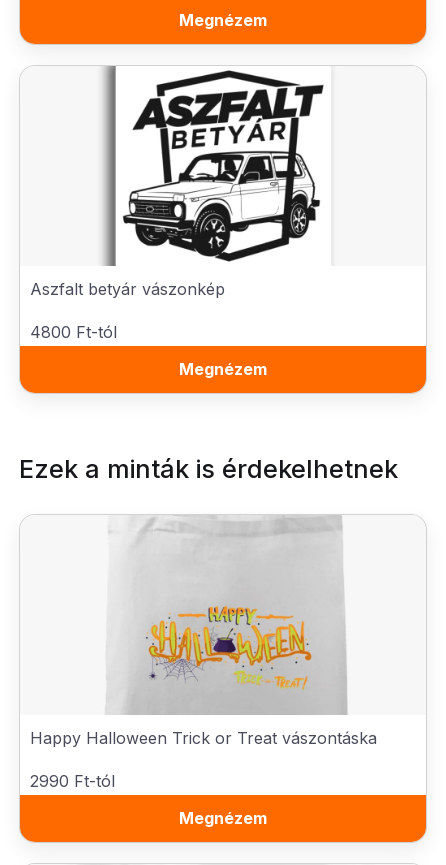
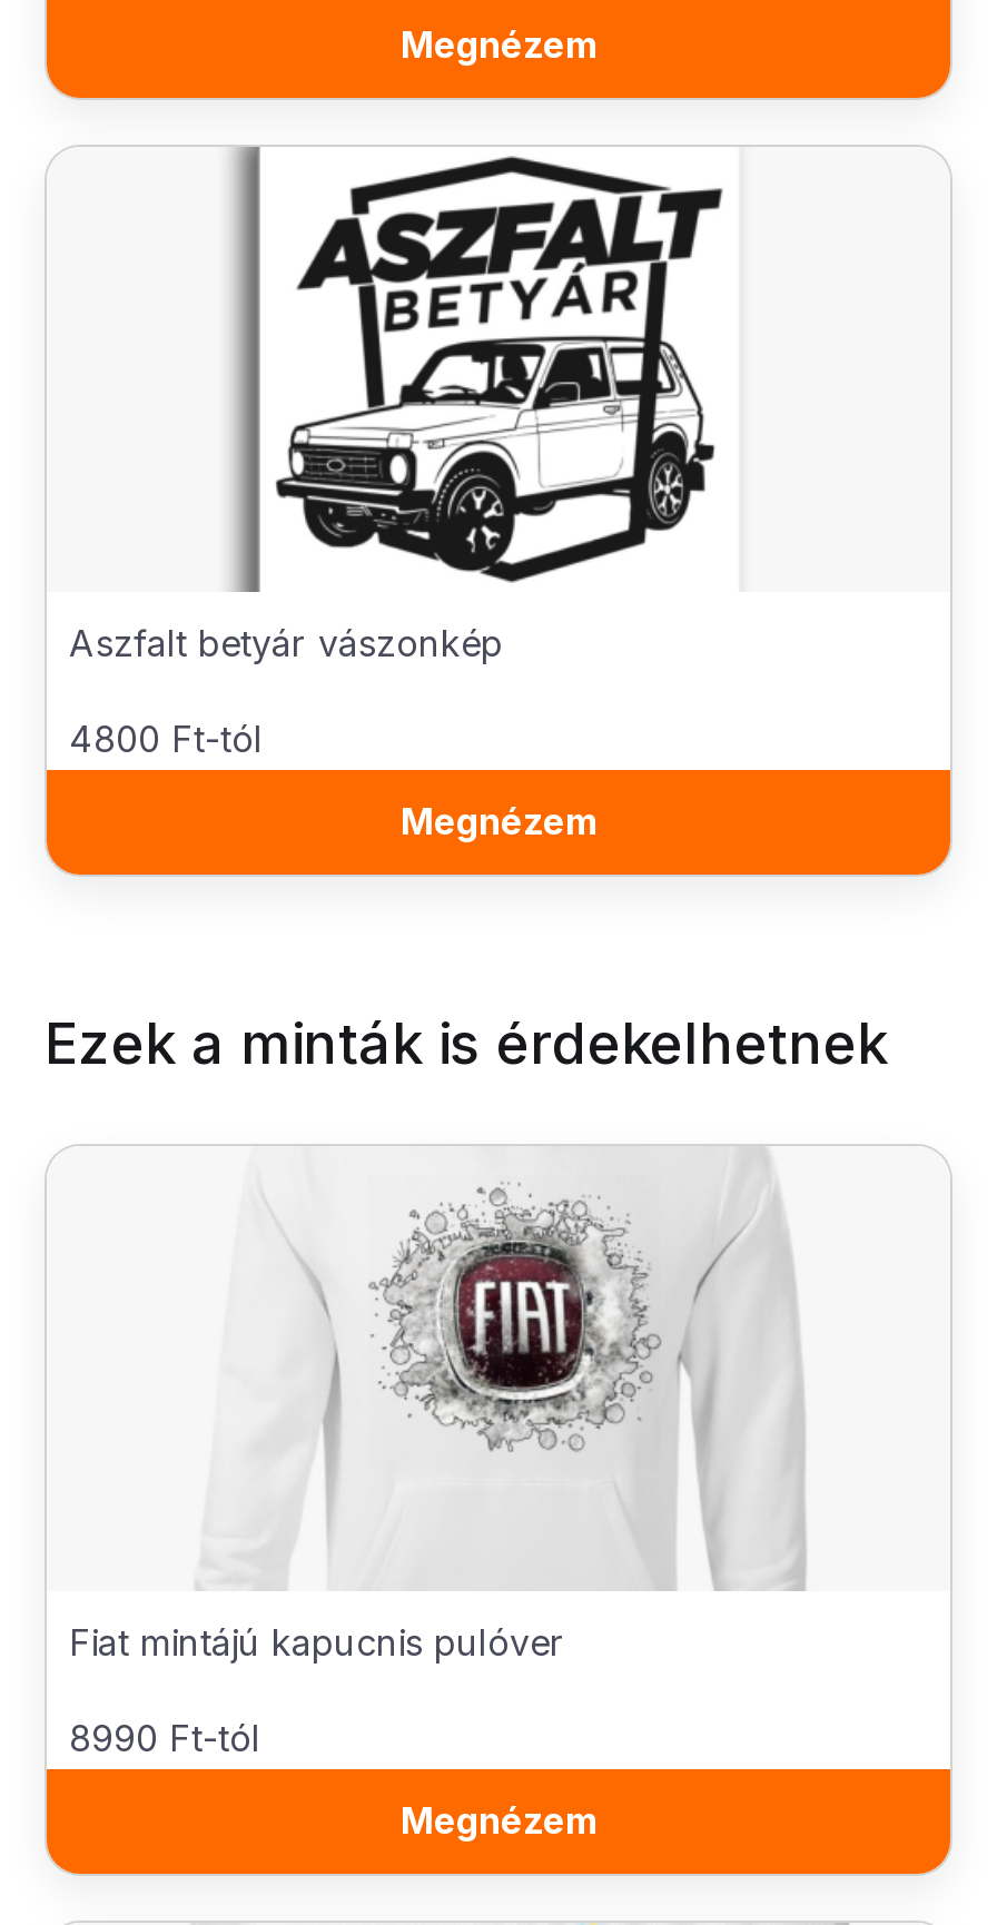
[30,517,377,748] [image] | Happy Halloween Trick or Treat vászontáska -> [69,1155,806,1665] [image] | Fiat mintájú kapucnis pulóver
[30,771,115,791] 2990 Ft-tól -> [69,1716,260,1760] 8990 Ft-tól

